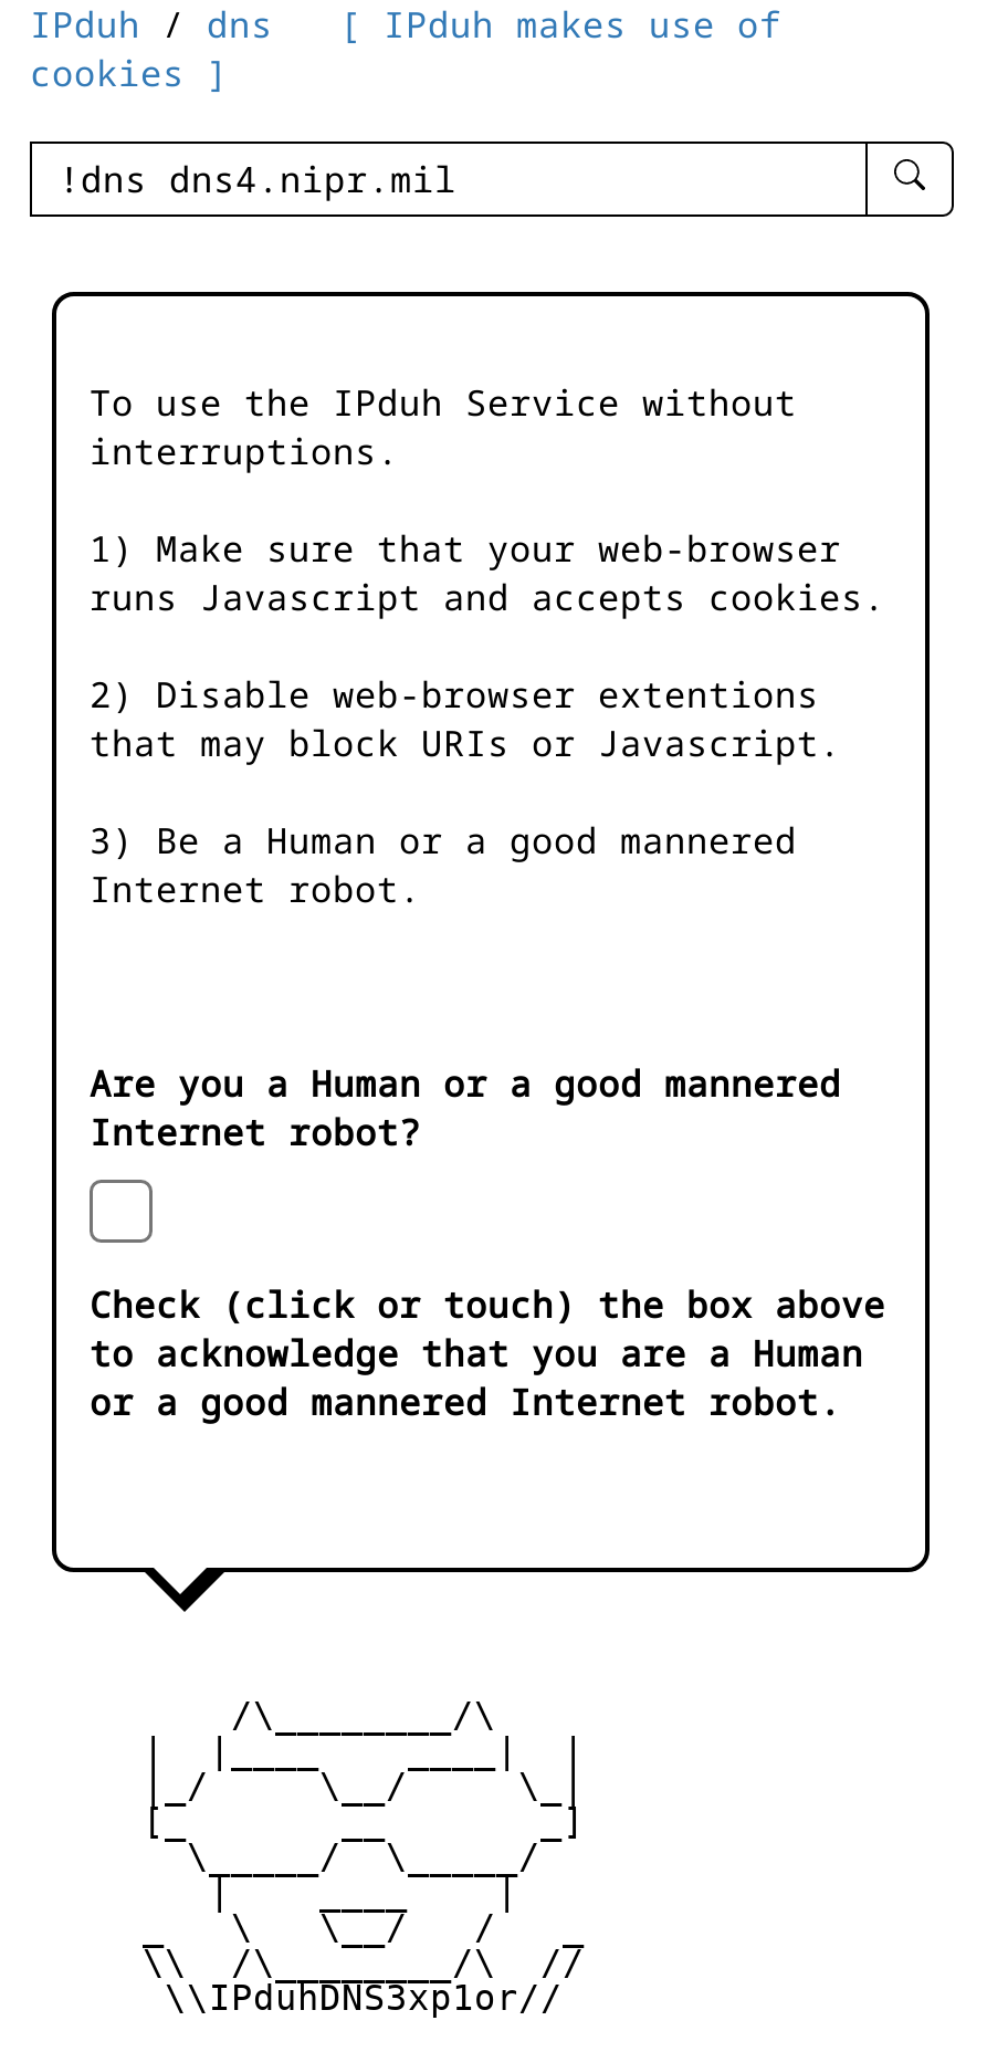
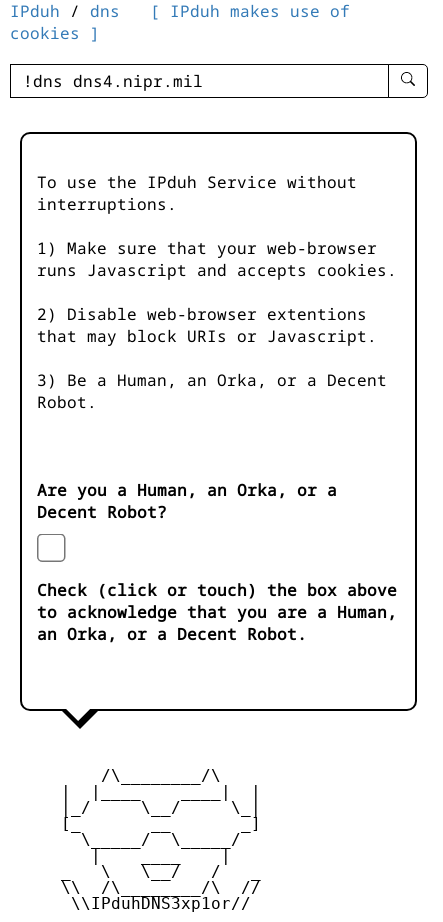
[90,816,797,914] 3) Be a Human or a good mannered | Internet robot. -> [37,369,387,413] 3) Be a Human, an Orka, or a Decent | Robot.
[90,1060,841,1157] Are you a Human or a good mannered | Internet robot? -> [37,479,337,523] Are you a Human, an Orka, or a | Decent Robot?
[90,1329,863,1427] to acknowledge that you are a Human | or a good mannered Internet robot. -> [37,601,397,645] to acknowledge that you are a Human, | an Orka, or a Decent Robot.

